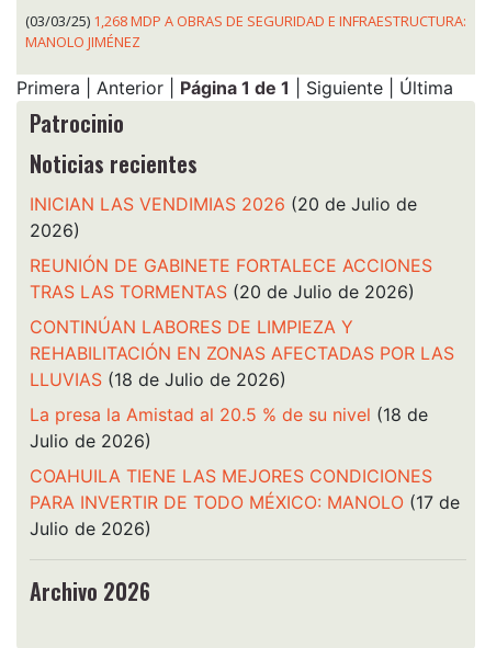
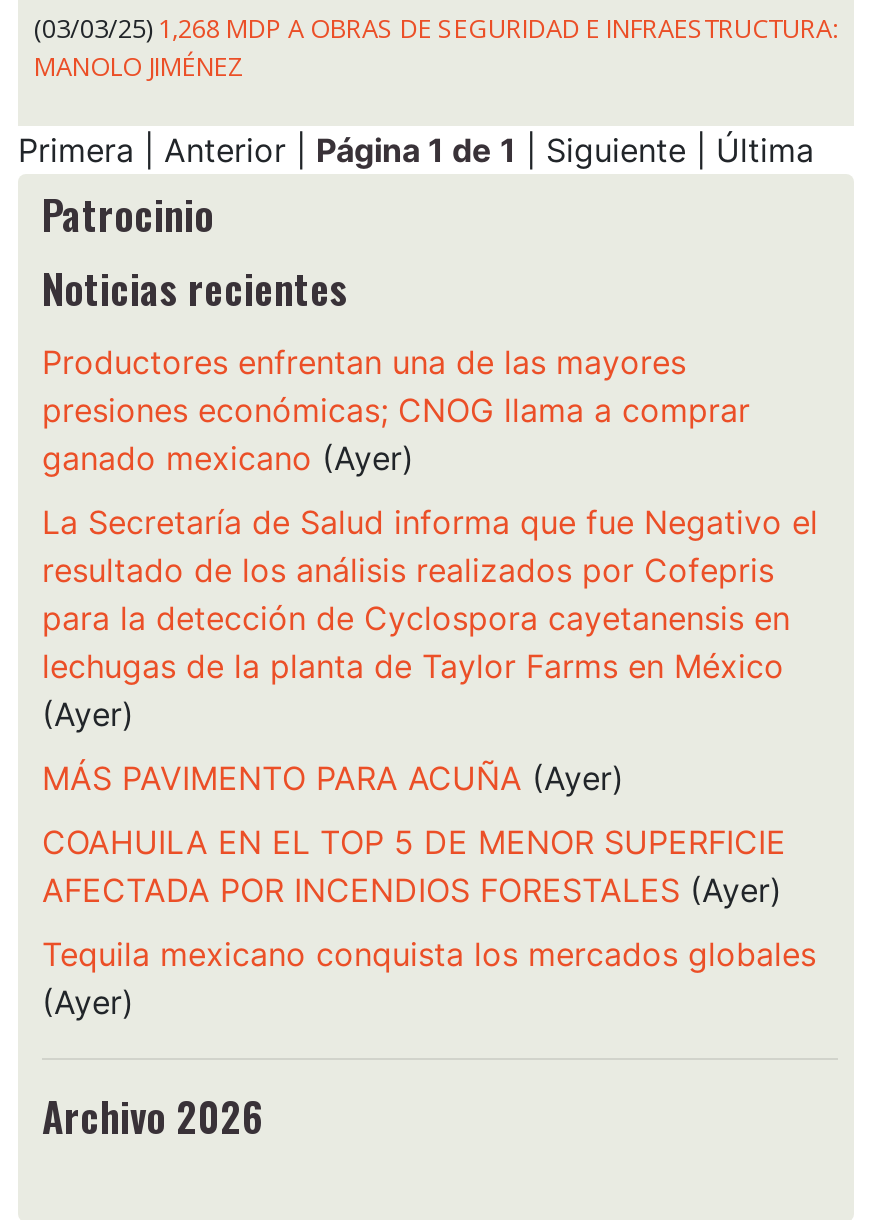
[30,194,417,242] INICIAN LAS VENDIMIAS 2026 (20 de Julio de | 2026) -> [42,343,750,479] Productores enfrentan una de las mayores | presiones económicas; CNOG llama a comprar | ganado mexicano (Ayer)
[30,255,432,303] REUNIÓN DE GABINETE FORTALECE ACCIONES | TRAS LAS TORMENTAS (20 de Julio de 2026) -> [42,503,818,735] La Secretaría de Salud informa que fue Negativo el | resultado de los análisis realizados por Cofepris | para la detección de Cyclospora cayetanensis en | lechugas de la planta de Taylor Farms en México | (Ayer)
[30,316,454,391] CONTINÚAN LABORES DE LIMPIEZA Y | REHABILITACIÓN EN ZONAS AFECTADAS POR LAS | LLUVIAS (18 de Julio de 2026) -> [42,759,624,799] MÁS PAVIMENTO PARA ACUÑA (Ayer)
[30,404,428,452] La presa la Amistad al 20.5 % de su nivel (18 de | Julio de 2026) -> [42,823,786,911] COAHUILA EN EL TOP 5 DE MENOR SUPERFICIE | AFECTADA POR INCENDIOS FORESTALES (Ayer)
[30,465,460,540] COAHUILA TIENE LAS MEJORES CONDICIONES | PARA INVERTIR DE TODO MÉXICO: MANOLO (17 de | Julio de 2026) -> [42,935,816,1023] Tequila mexicano conquista los mercados globales | (Ayer)

